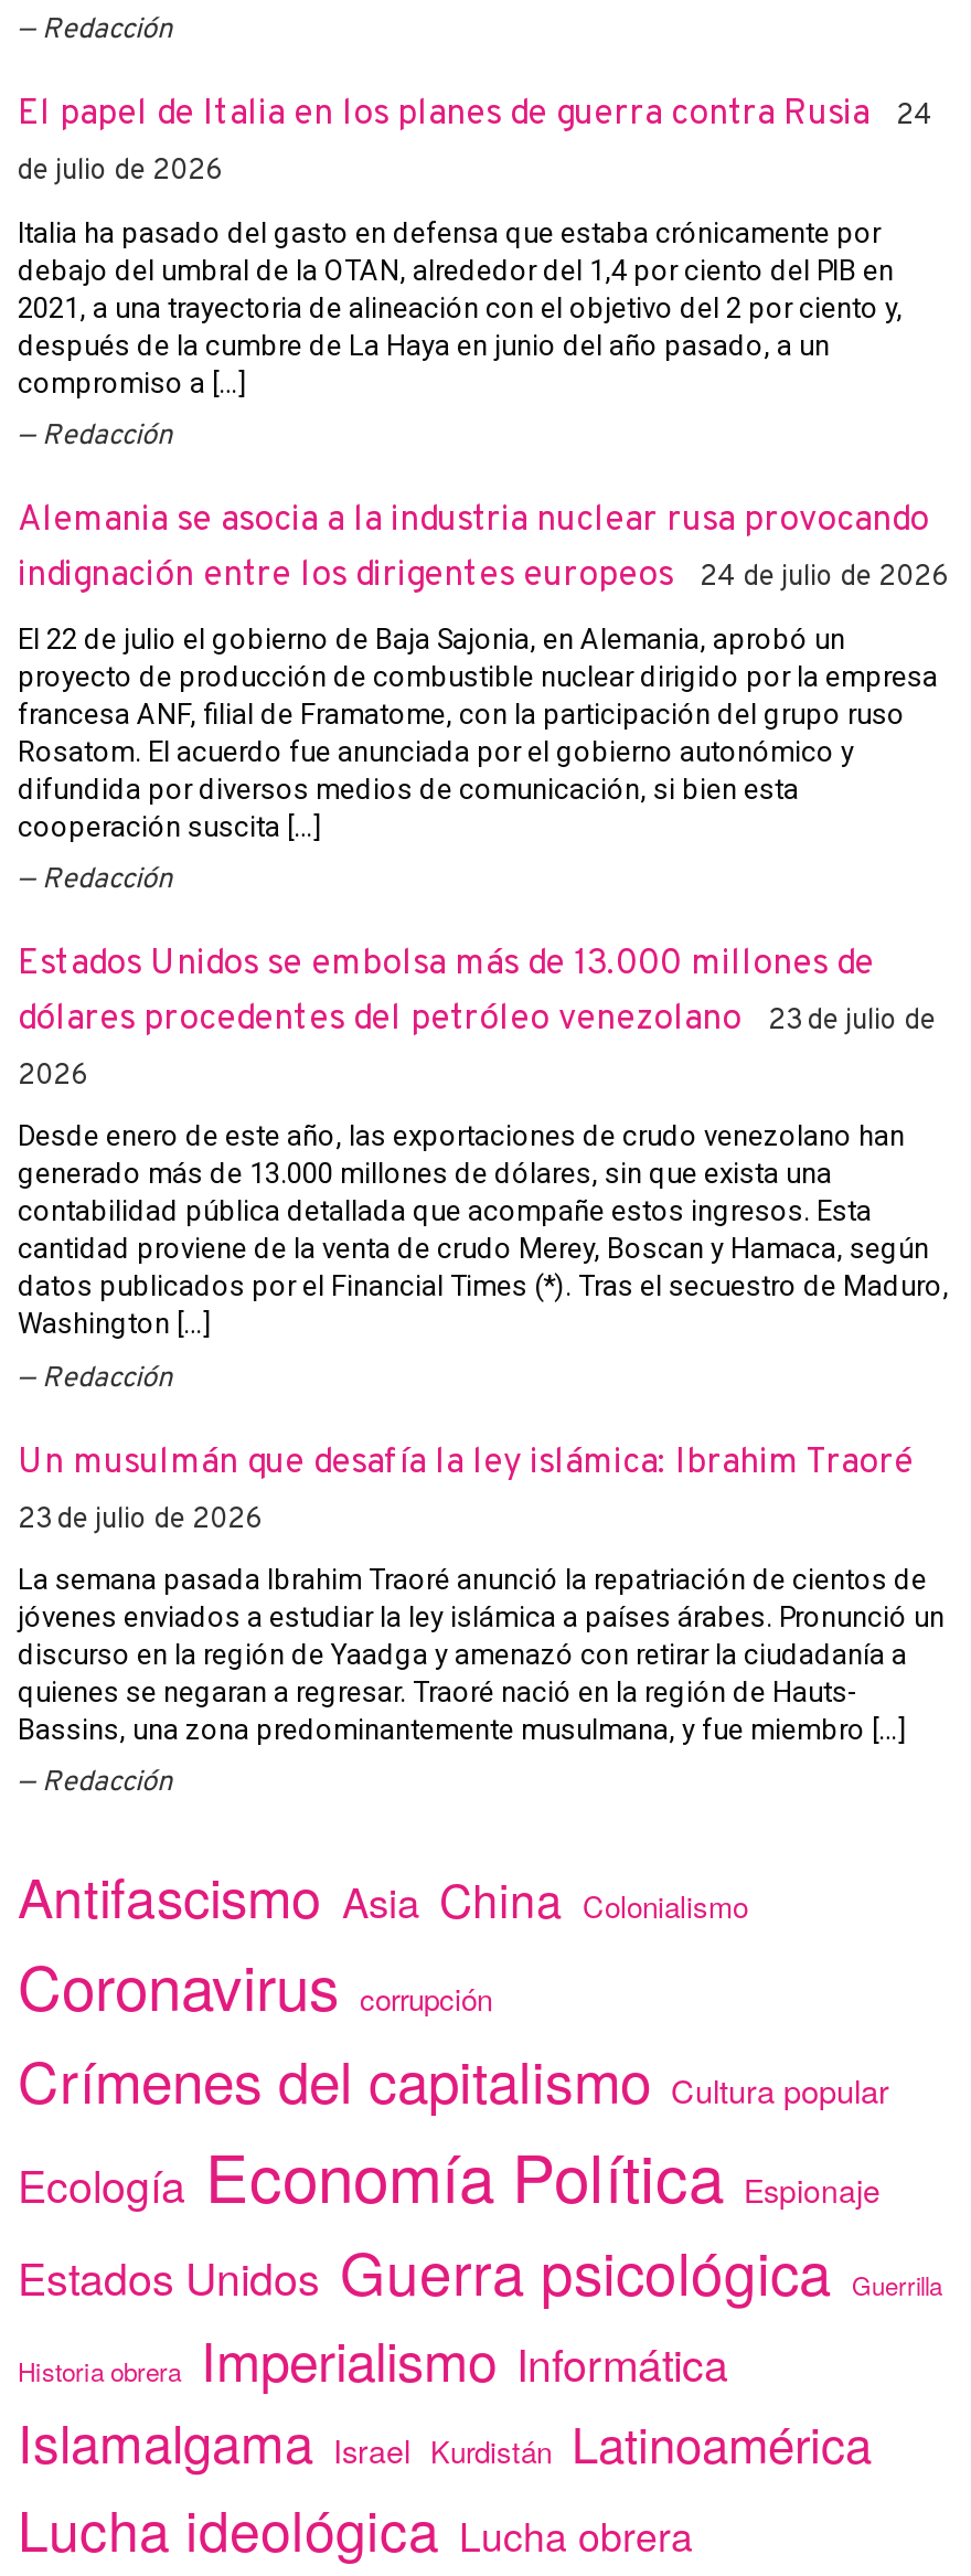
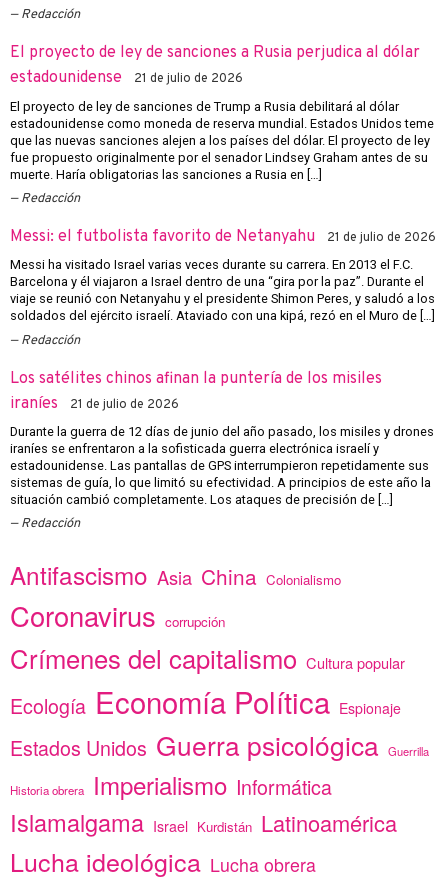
[18,93,933,398] El papel de Italia en los planes de guerra contra Rusia | 24 | de julio de 2026 | Italia ha pasado del gasto en defensa que estaba crónicamente por | debajo del umbral de la OTAN, alrededor del 1,4 por ciento del PIB en | 2021, a una trayectoria de alineación con el objetivo del 2 por ciento y, | después de la cumbre de La Haya en junio del año pasado, a un | compromiso a […] -> [10,43,434,181] El proyecto de ley de sanciones a Rusia perjudica al dólar | estadounidense | 21 de julio de 2026 | El proyecto de ley de sanciones de Trump a Rusia debilitará al dólar | estadounidense como moneda de reserva mundial. Estados Unidos teme | que las nuevas sanciones alejen a los países del dólar. El proyecto de ley | fue propuesto originalmente por el senador Lindsey Graham antes de su | muerte. Haría obligatorias las sanciones a Rusia en […]
[18,499,949,598] Alemania se asocia a la industria nuclear rusa provocando | indignación entre los dirigentes europeos | 24 de julio de 2026 -> [10,227,436,247] Messi: el futbolista favorito de Netanyahu | 21 de julio de 2026
[18,621,938,842] El 22 de julio el gobierno de Baja Sajonia, en Alemania, aprobó un | proyecto de producción de combustible nuclear dirigido por la empresa | francesa ANF, filial de Framatome, con la participación del grupo ruso | Rosatom. El acuerdo fue anunciada por el gobierno autonómico y | difundida por diversos medios de comunicación, si bien esta | cooperación suscita […] -> [10,257,435,323] Messi ha visitado Israel varias veces durante su carrera. En 2013 el F.C. | Barcelona y él viajaron a Israel dentro de una “gira por la paz”. Durante el | viaje se reunió con Netanyahu y el presidente Shimon Peres, y saludó a los | soldados del ejército israelí. Ataviado con una kipá, rezó en el Muro de […]
[18,942,949,1746] Estados Unidos se embolsa más de 13.000 millones de | dólares procedentes del petróleo venezolano | 23 de julio de | 2026 | Desde enero de este año, las exportaciones de crudo venezolano han | generado más de 13.000 millones de dólares, sin que exista una | contabilidad pública detallada que acompañe estos ingresos. Esta | cantidad proviene de la venta de crudo Merey, Boscan y Hamaca, según | datos publicados por el Financial Times (*). Tras el secuestro de Maduro, | Washington […] | Redacción | Un musulmán que desafía la ley islámica: Ibrahim Traoré | 23 de julio de 2026 | La semana pasada Ibrahim Traoré anunció la repatriación de cientos de | jóvenes enviados a estudiar la ley islámica a países árabes. Pronunció un | discurso en la región de Yaadga y amenazó con retirar la ciudadanía a | quienes se negaran a regresar. Traoré nació en la región de Hauts- | Bassins, una zona predominantemente musulmana, y fue miembro […] -> [10,369,434,507] Los satélites chinos afinan la puntería de los misiles | iraníes | 21 de julio de 2026 | Durante la guerra de 12 días de junio del año pasado, los misiles y drones | iraníes se enfrentaron a la sofisticada guerra electrónica israelí y | estadounidense. Las pantallas de GPS interrumpieron repetidamente sus | sistemas de guía, lo que limitó su efectividad. A principios de este año la | situación cambió completamente. Los ataques de precisión de […]

